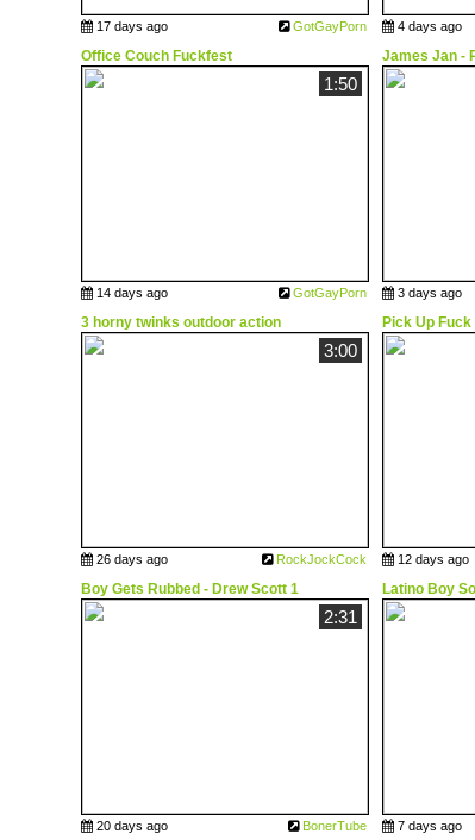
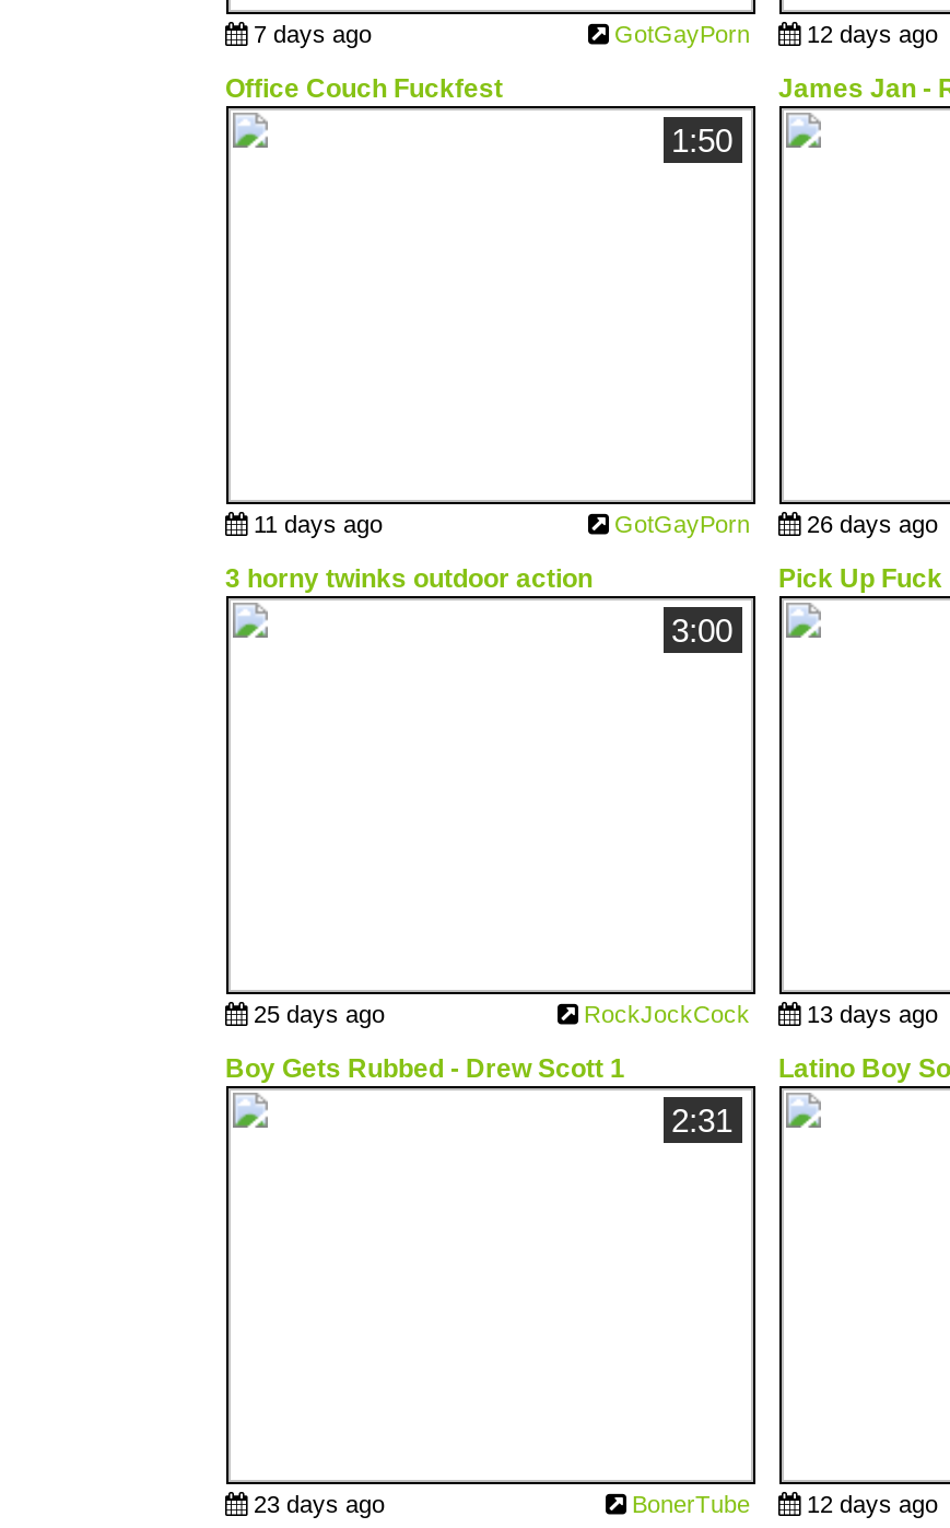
[92,19,167,33] 17 days ago -> [247,20,372,46] 7 days ago
[292,19,461,33] GotGayPorn 4 days ago -> [614,20,938,46] GotGayPorn 12 days ago
[92,285,167,299] 14 days ago -> [247,510,383,536] 11 days ago
[292,285,461,299] GotGayPorn 3 days ago -> [614,510,938,536] GotGayPorn 26 days ago
[92,552,167,566] 26 days ago -> [247,1000,385,1026] 25 days ago
[276,552,468,566] RockJockCock 12 days ago -> [584,1000,938,1026] RockJockCock 13 days ago
[92,818,167,833] 20 days ago -> [247,1490,385,1516] 23 days ago
[302,818,461,833] BonerTube 7 days ago -> [632,1490,938,1516] BonerTube 12 days ago

